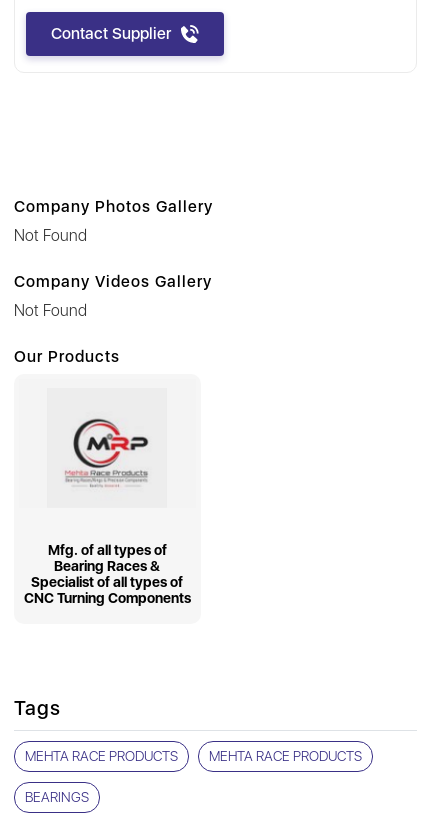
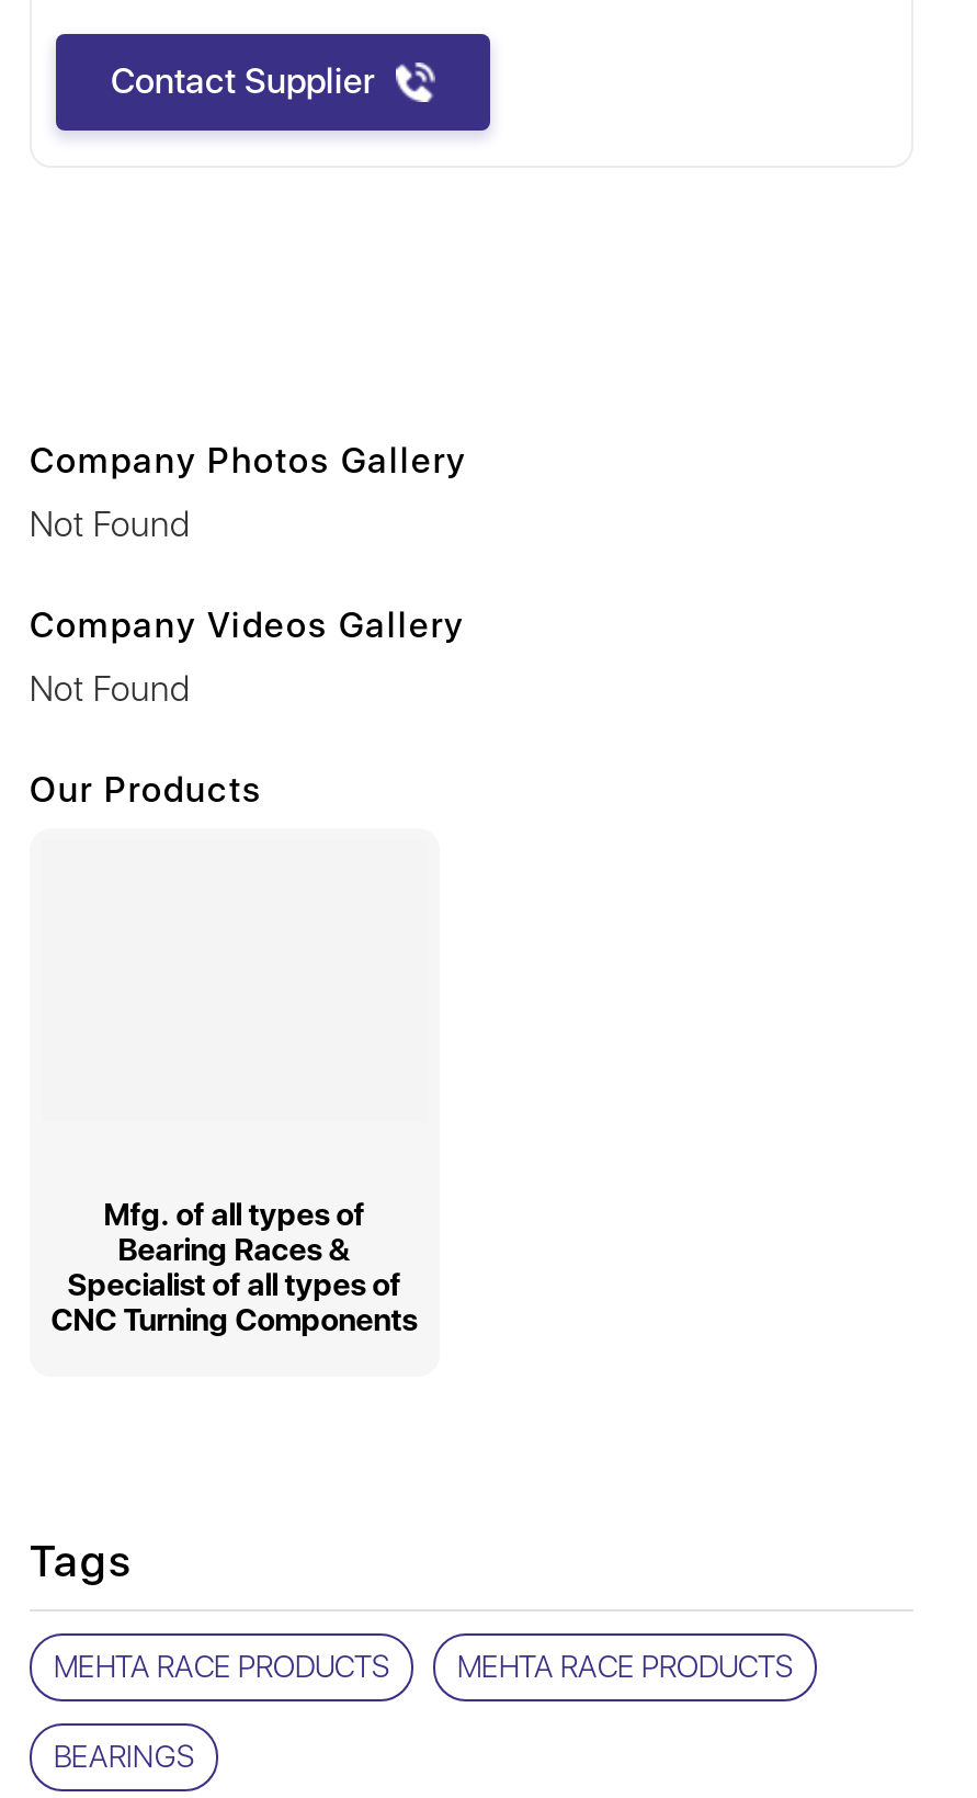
[64,417,149,488] [image] -> none

